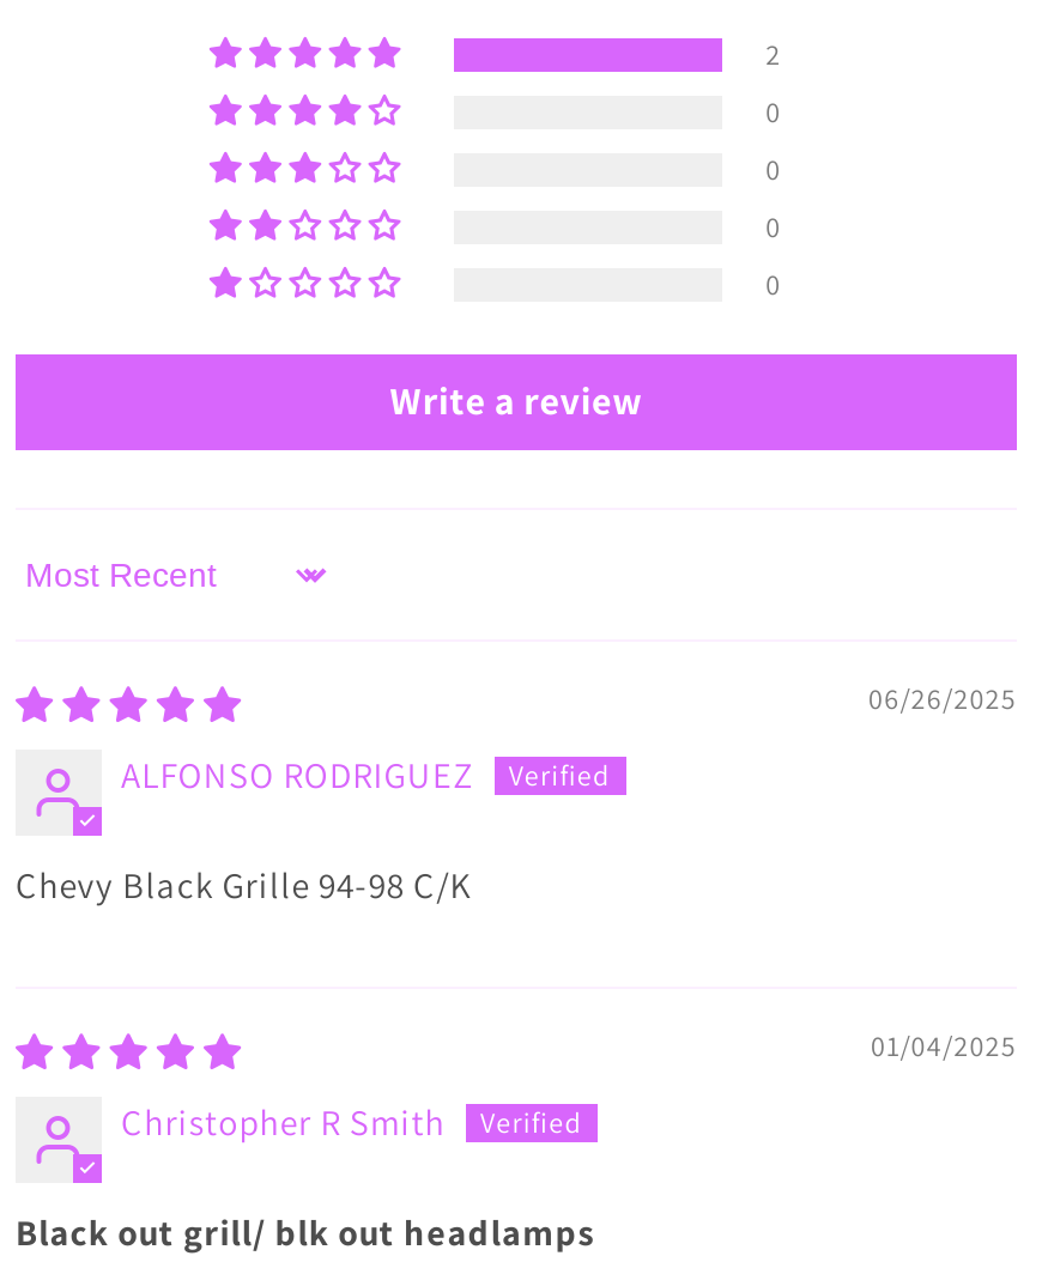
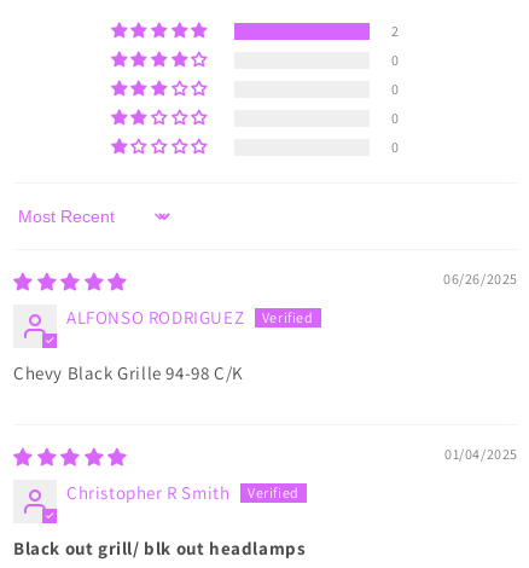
[390,376,642,427] Write a review -> none

